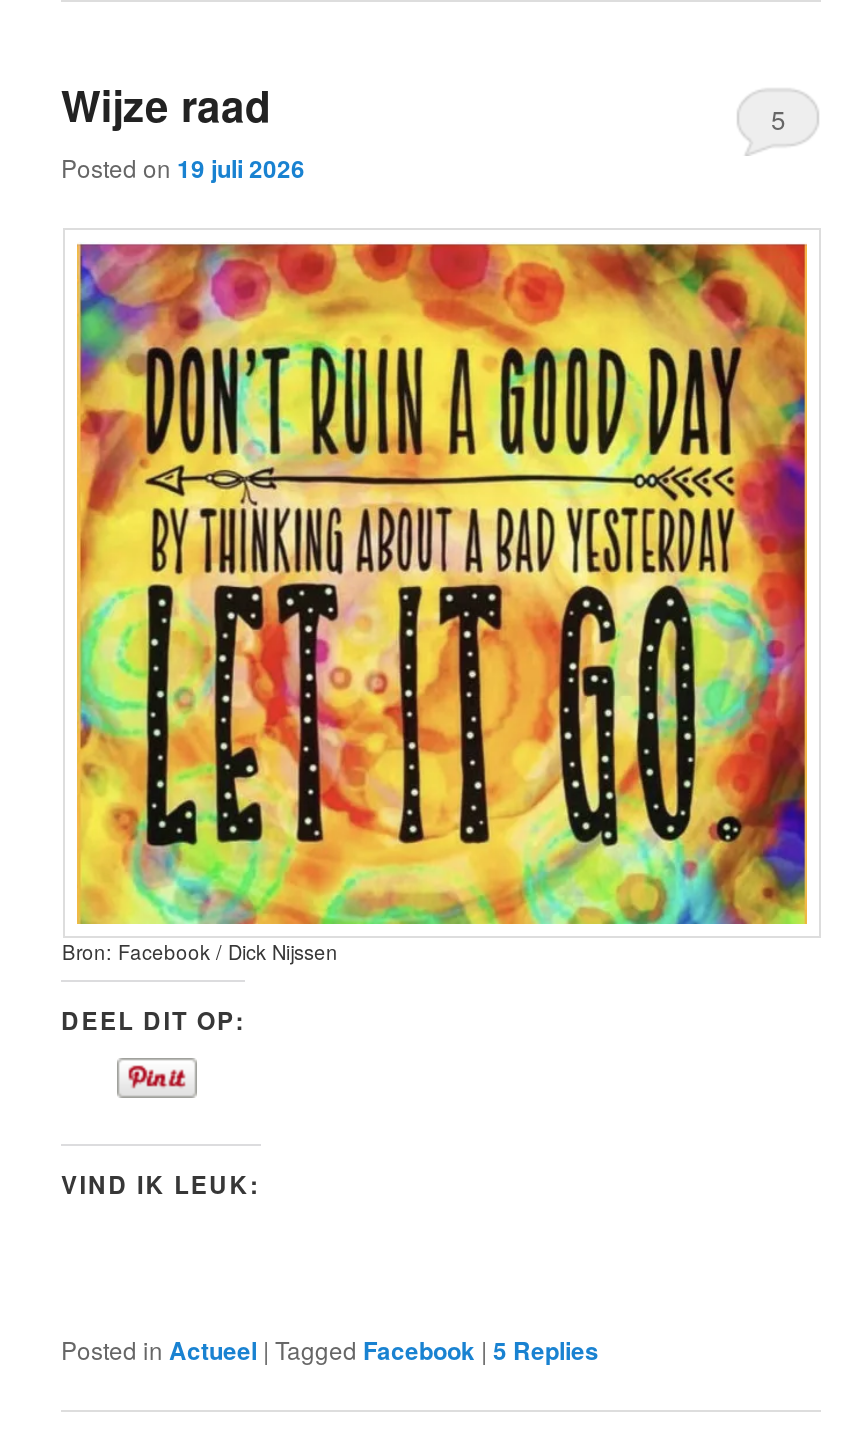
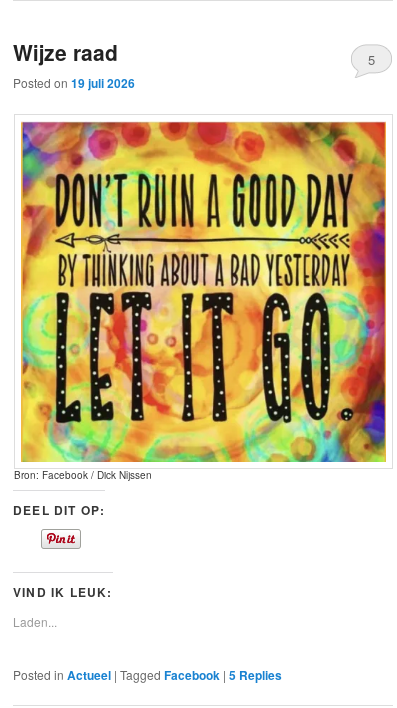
none -> [13,613,57,630] Laden...

